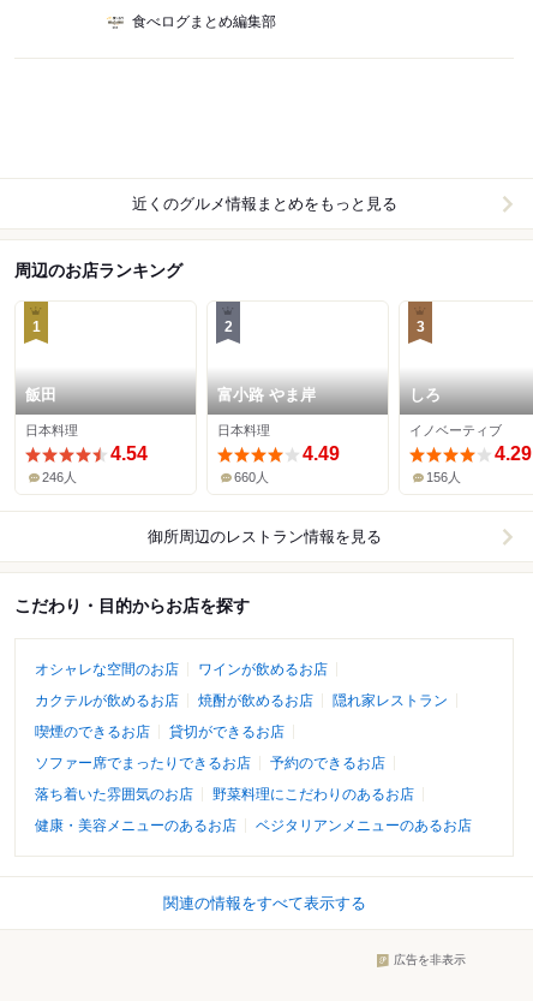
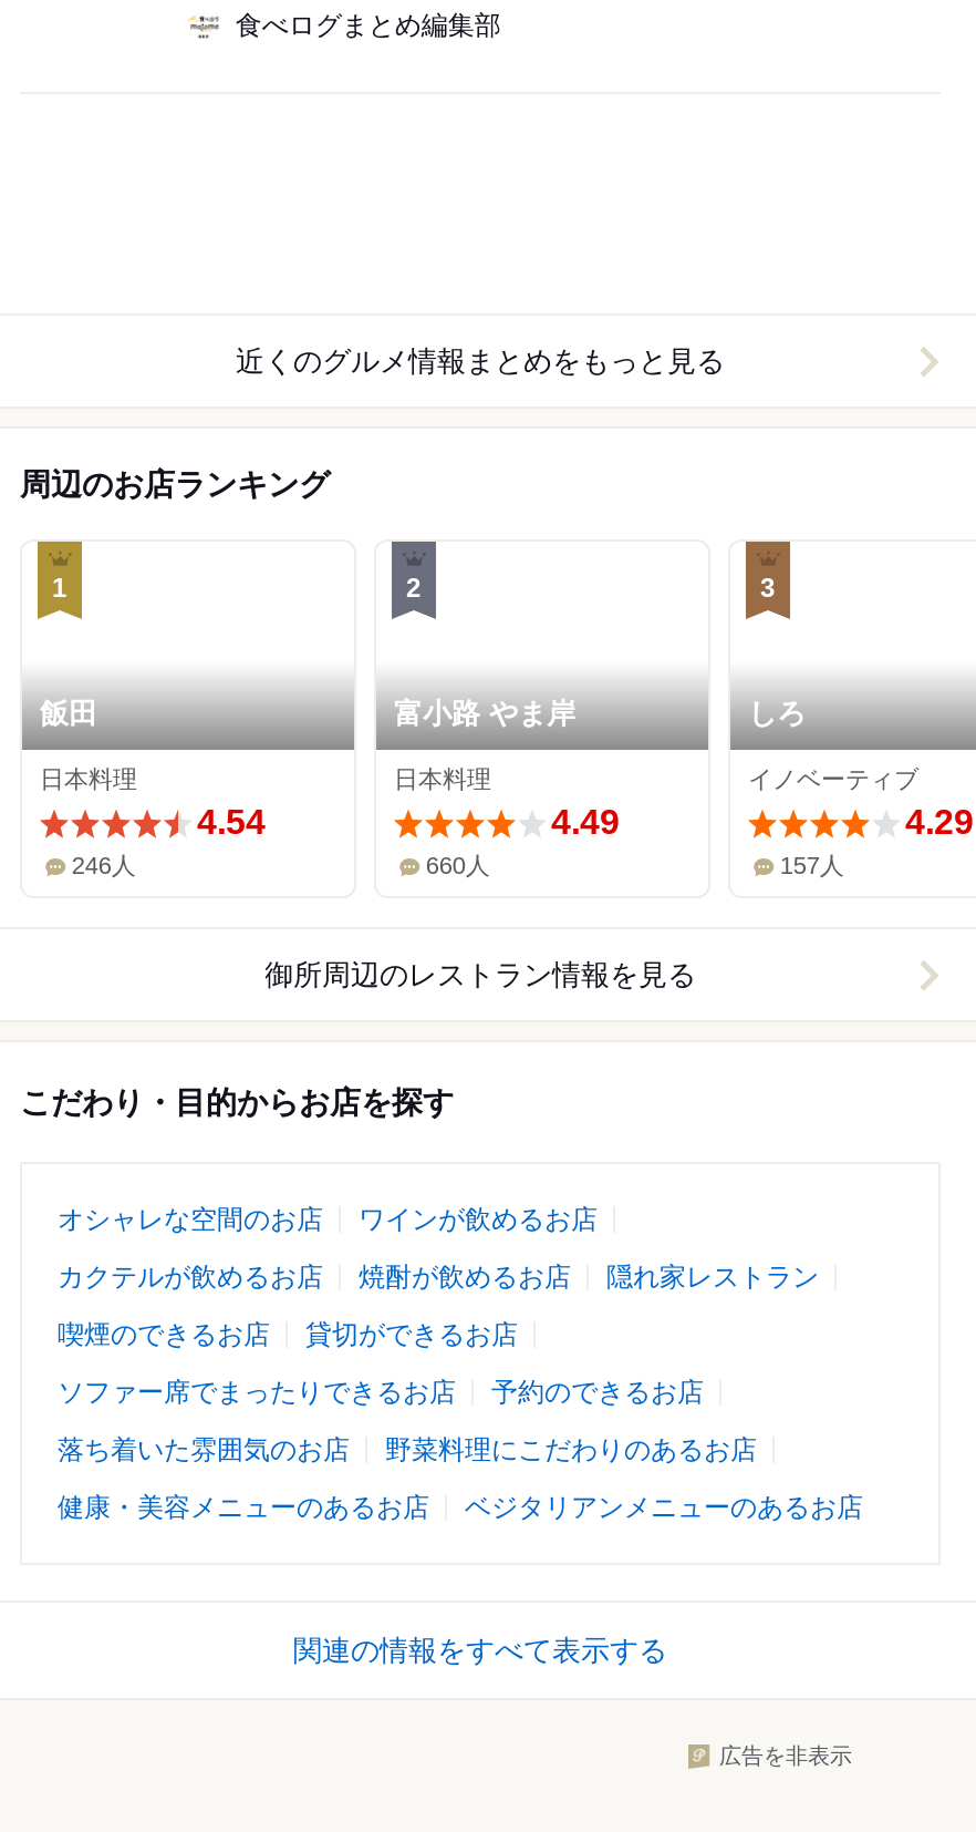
[427,470,461,485] 156人 -> [780,852,844,879] 157人

